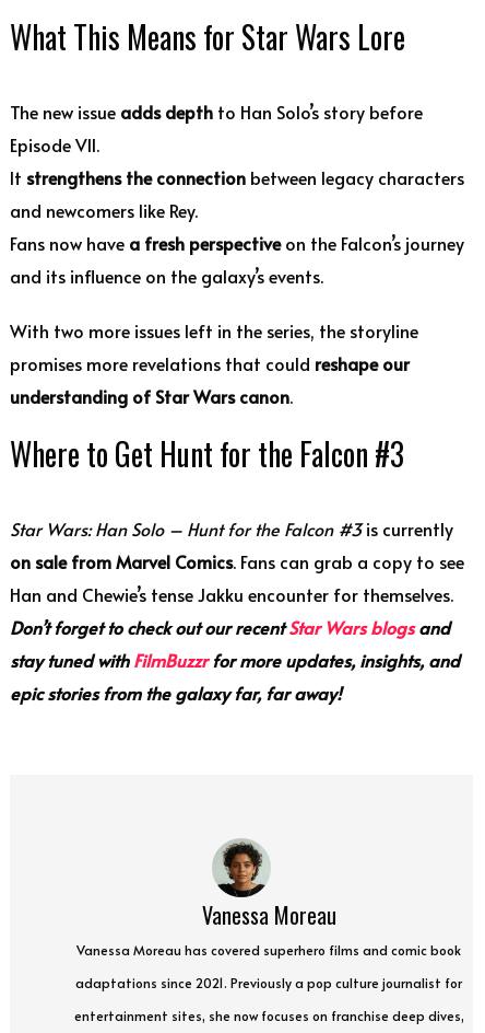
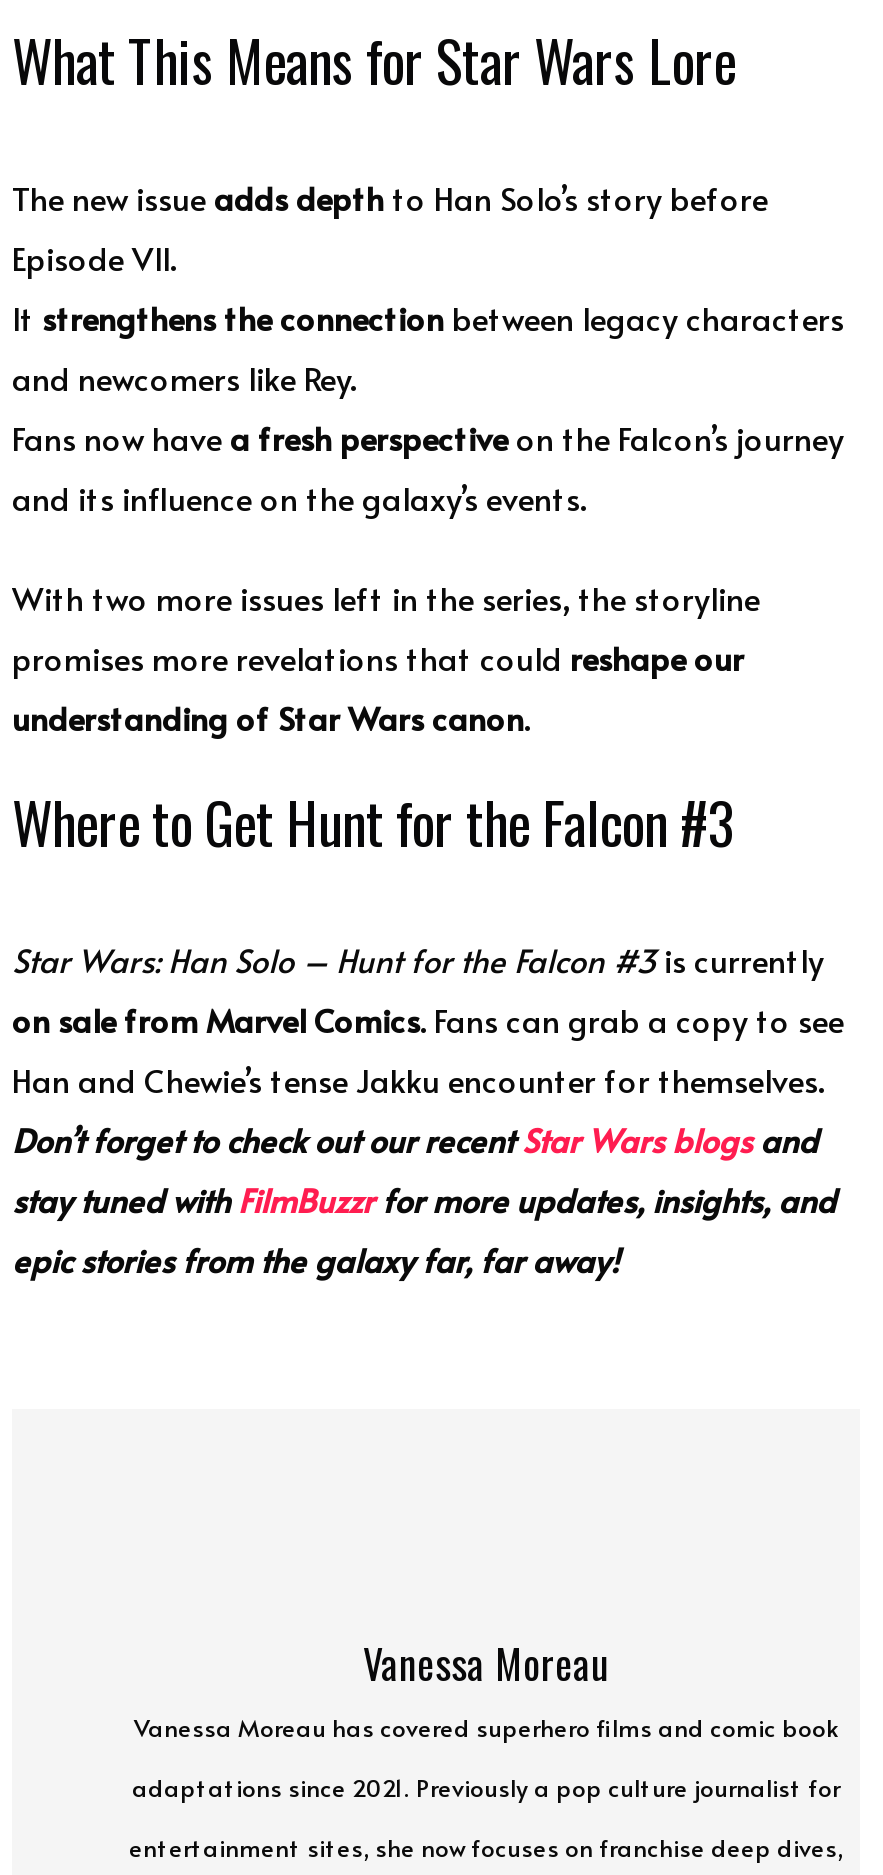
[212,838,271,895] [image] -> none

